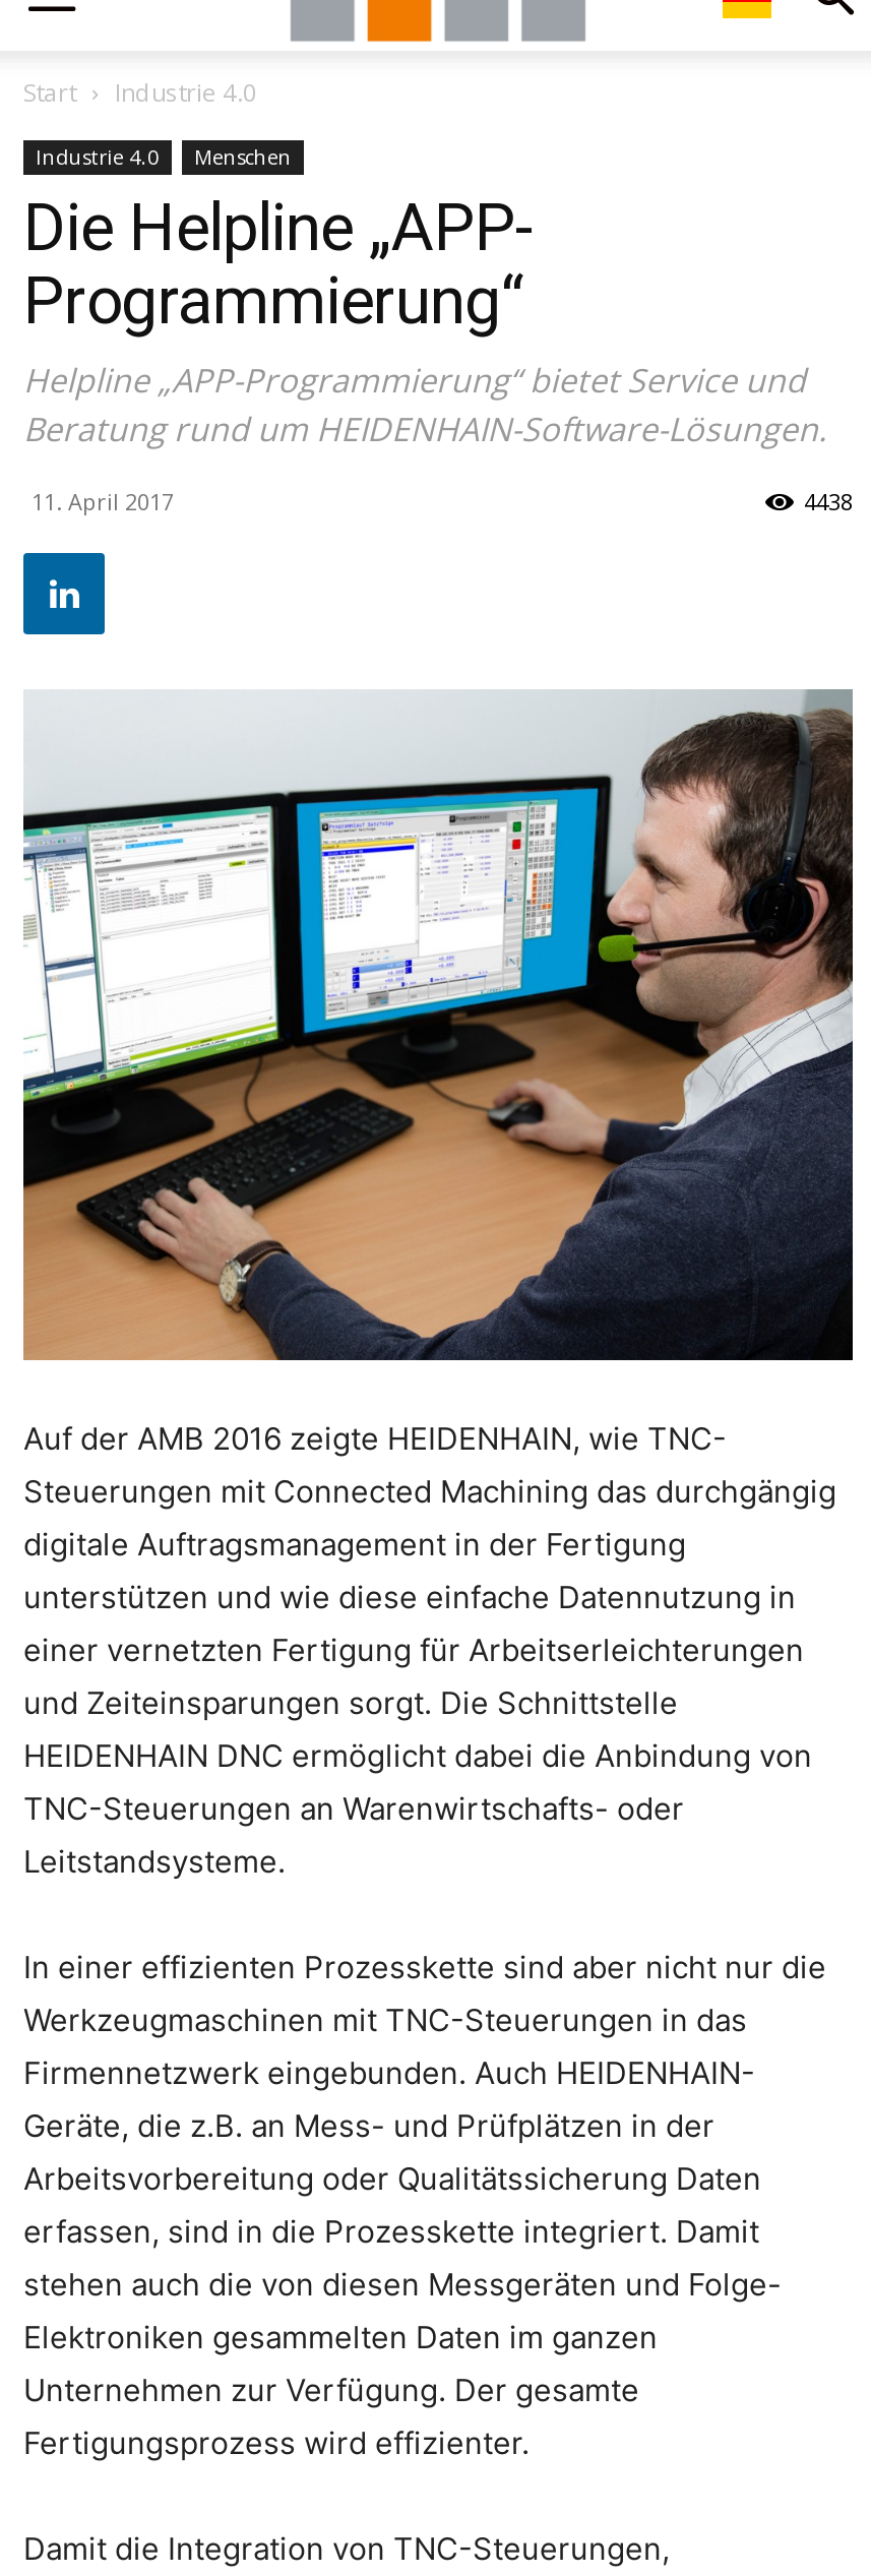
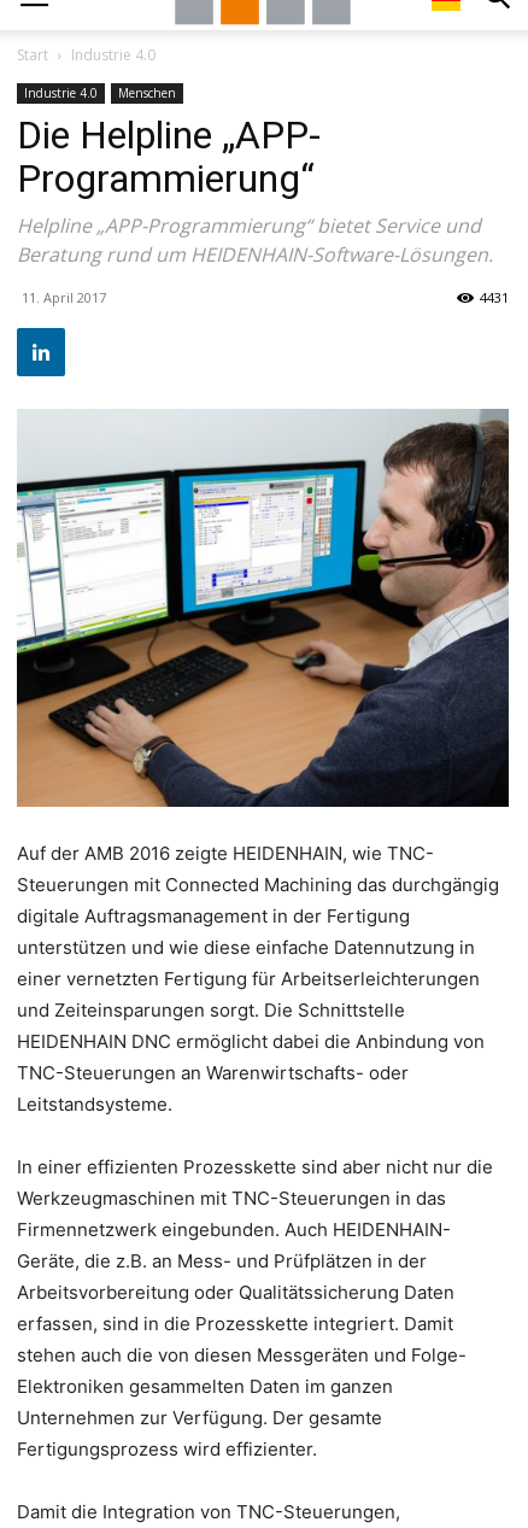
[804,486,853,516] 4438 -> [480,288,509,306] 4431

